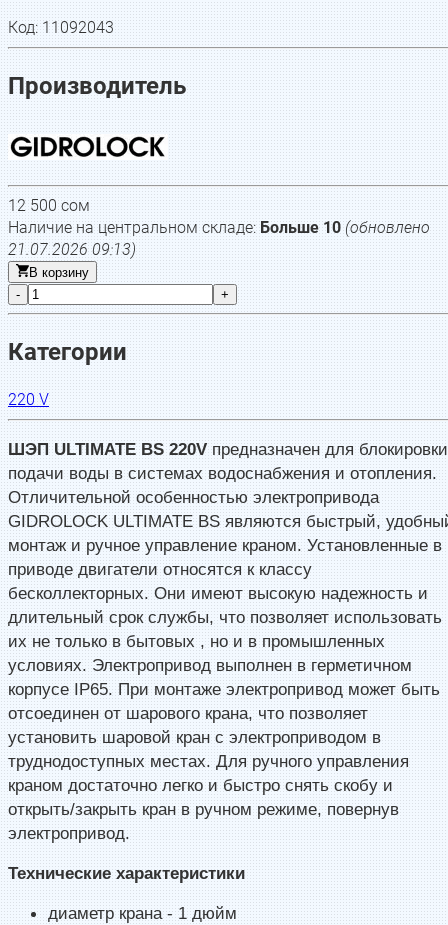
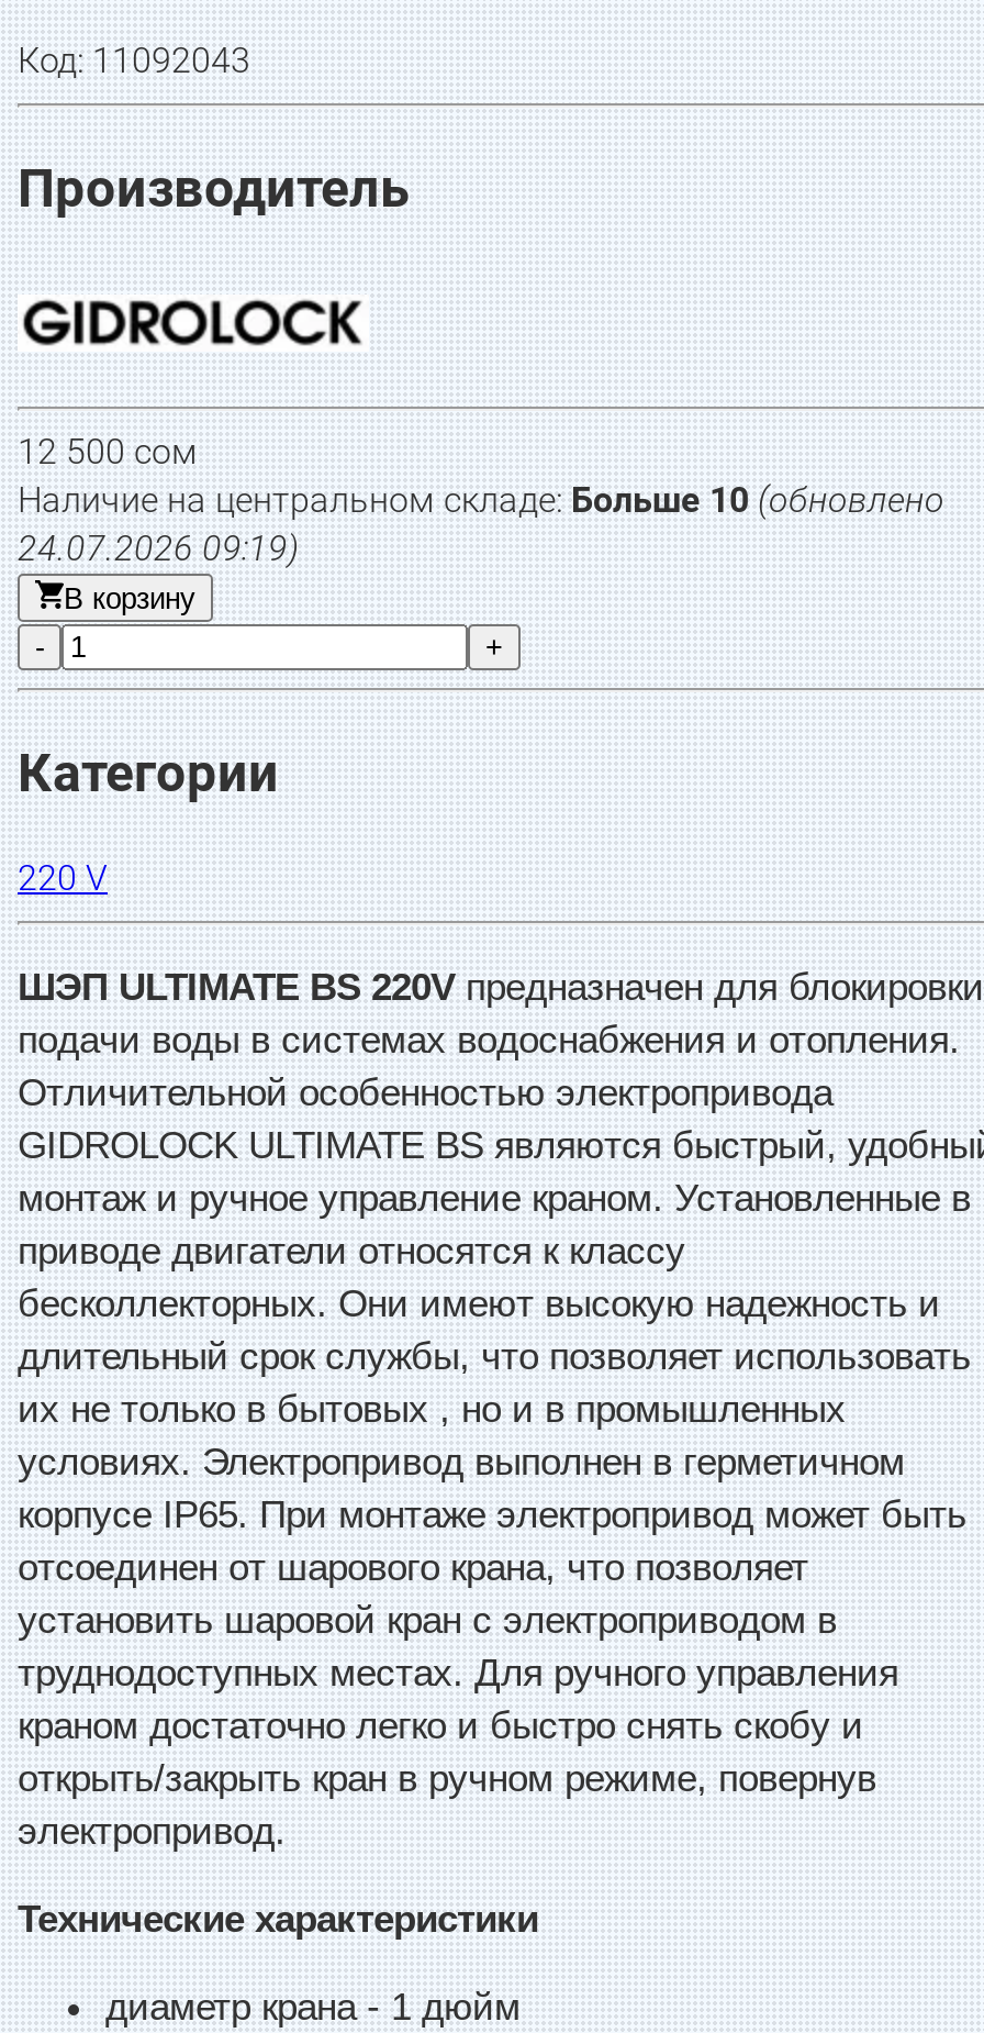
[8,240,136,259] 21.07.2026 09:13) -> [18,527,299,569] 24.07.2026 09:19)

